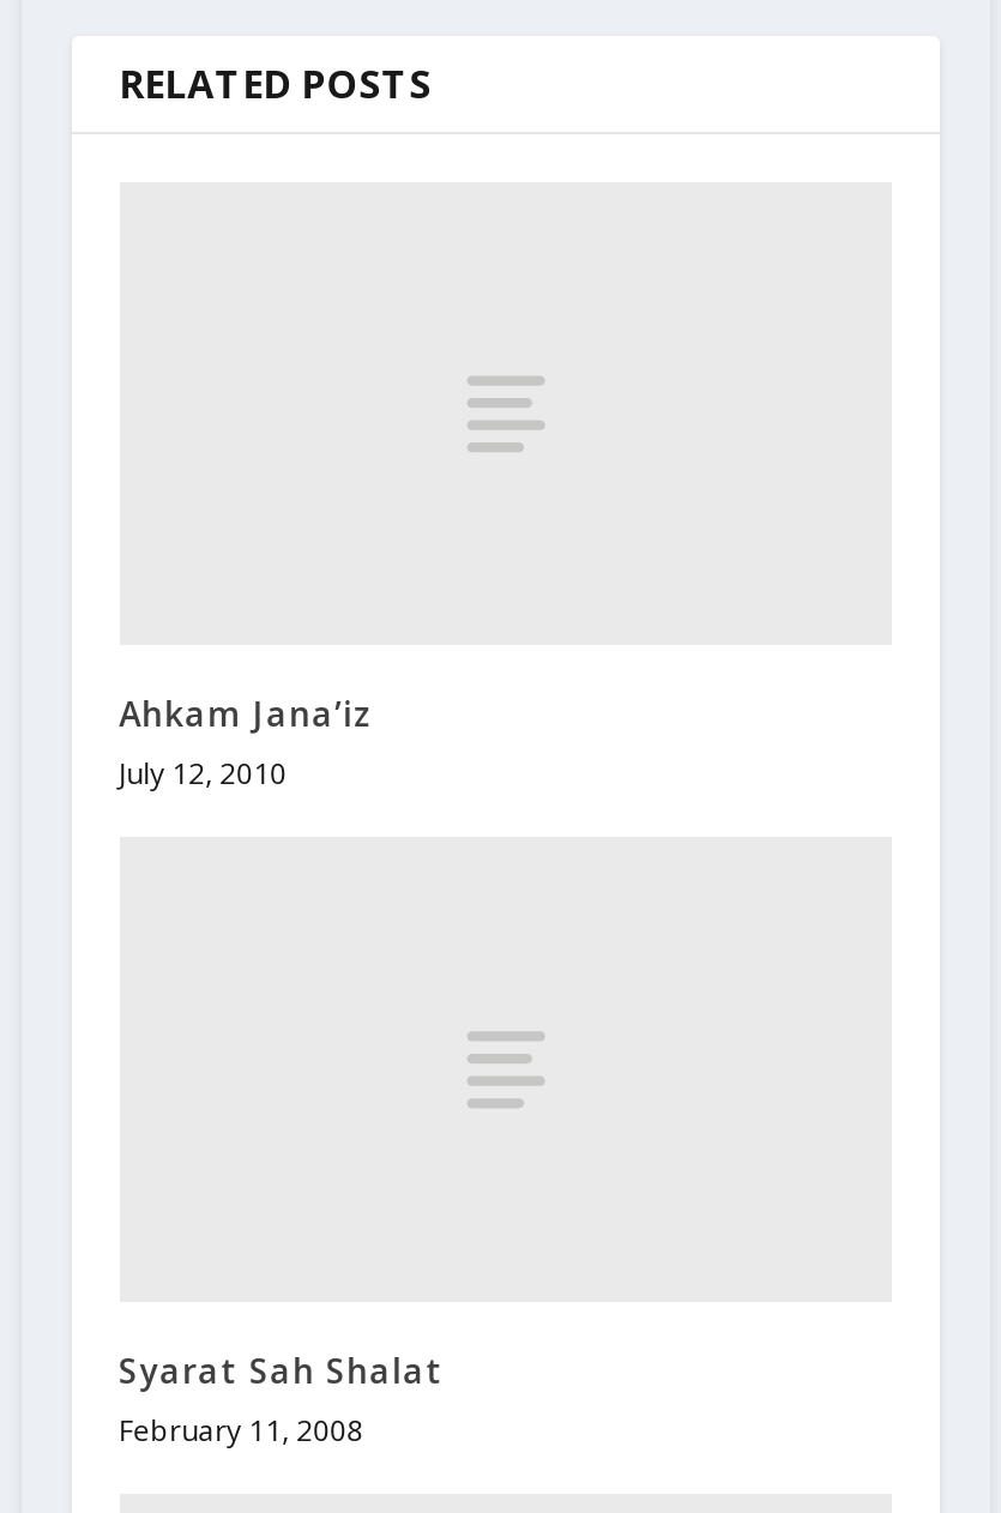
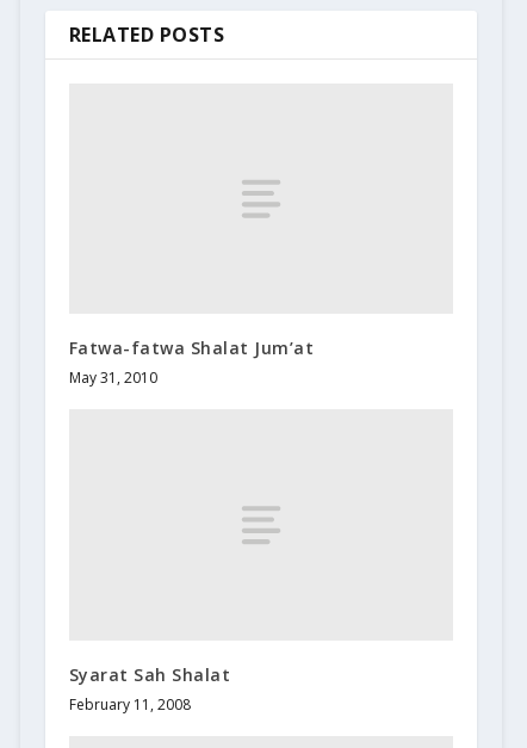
[119,691,374,794] Ahkam Jana’iz | July 12, 2010 -> [69,337,314,388] Fatwa-fatwa Shalat Jum’at | May 31, 2010

